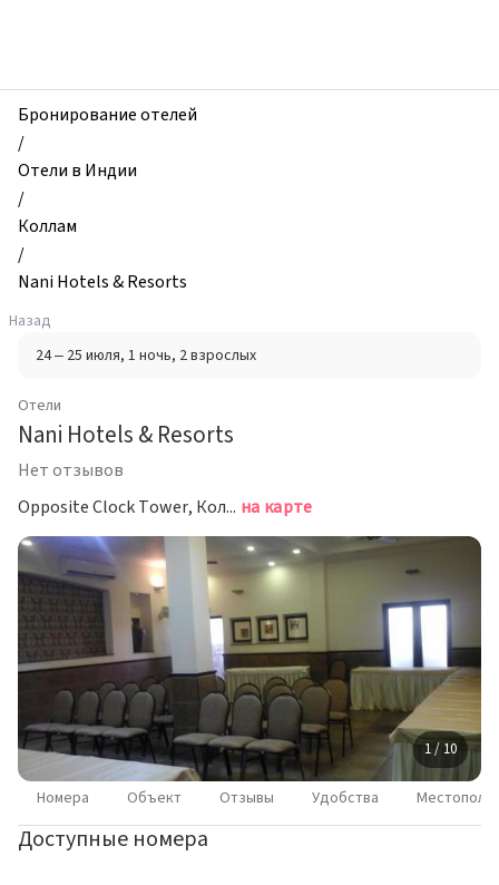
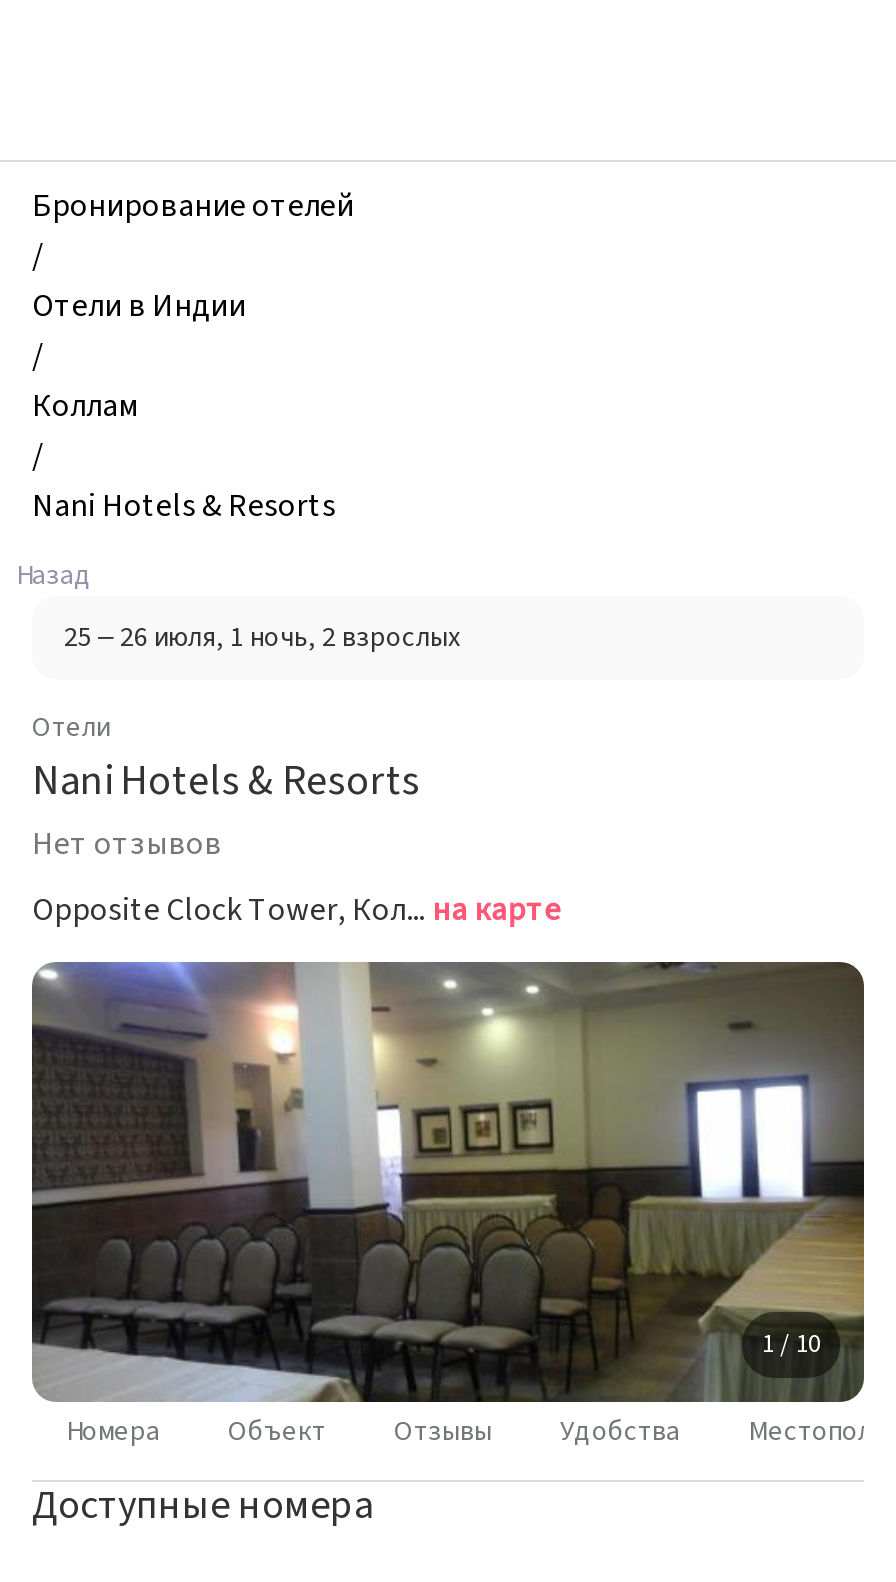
[36,344,256,367] 24 – 25 июля, 1 ночь, 2 взрослых -> [64,618,460,658] 25 – 26 июля, 1 ночь, 2 взрослых

